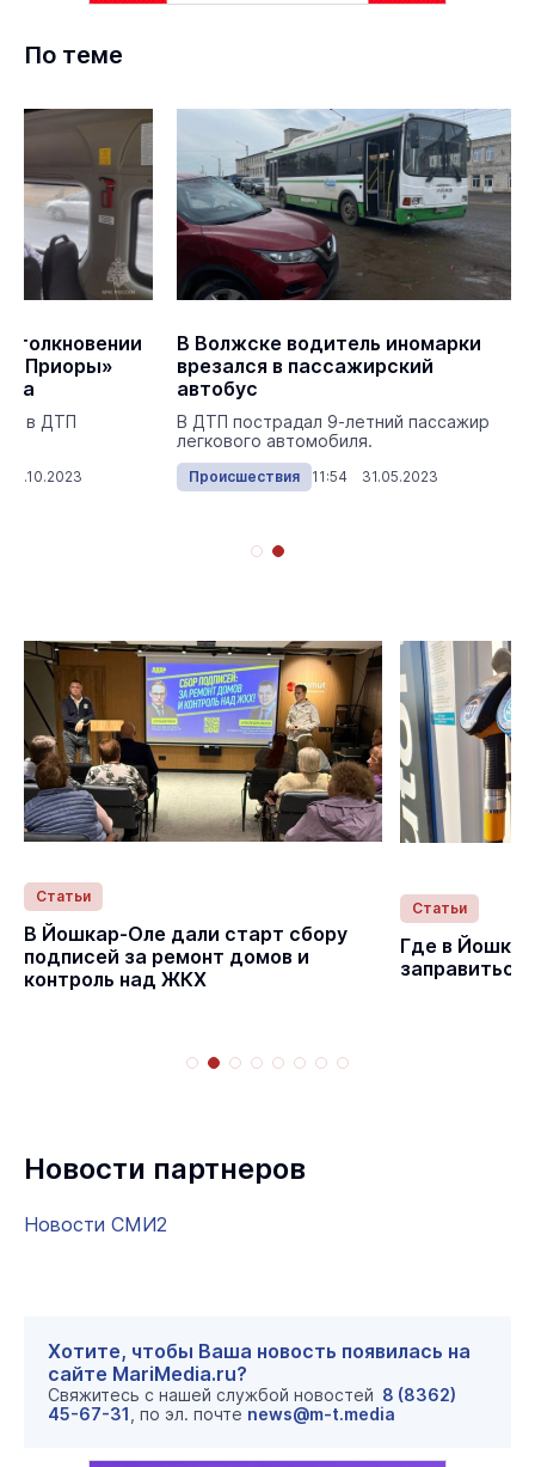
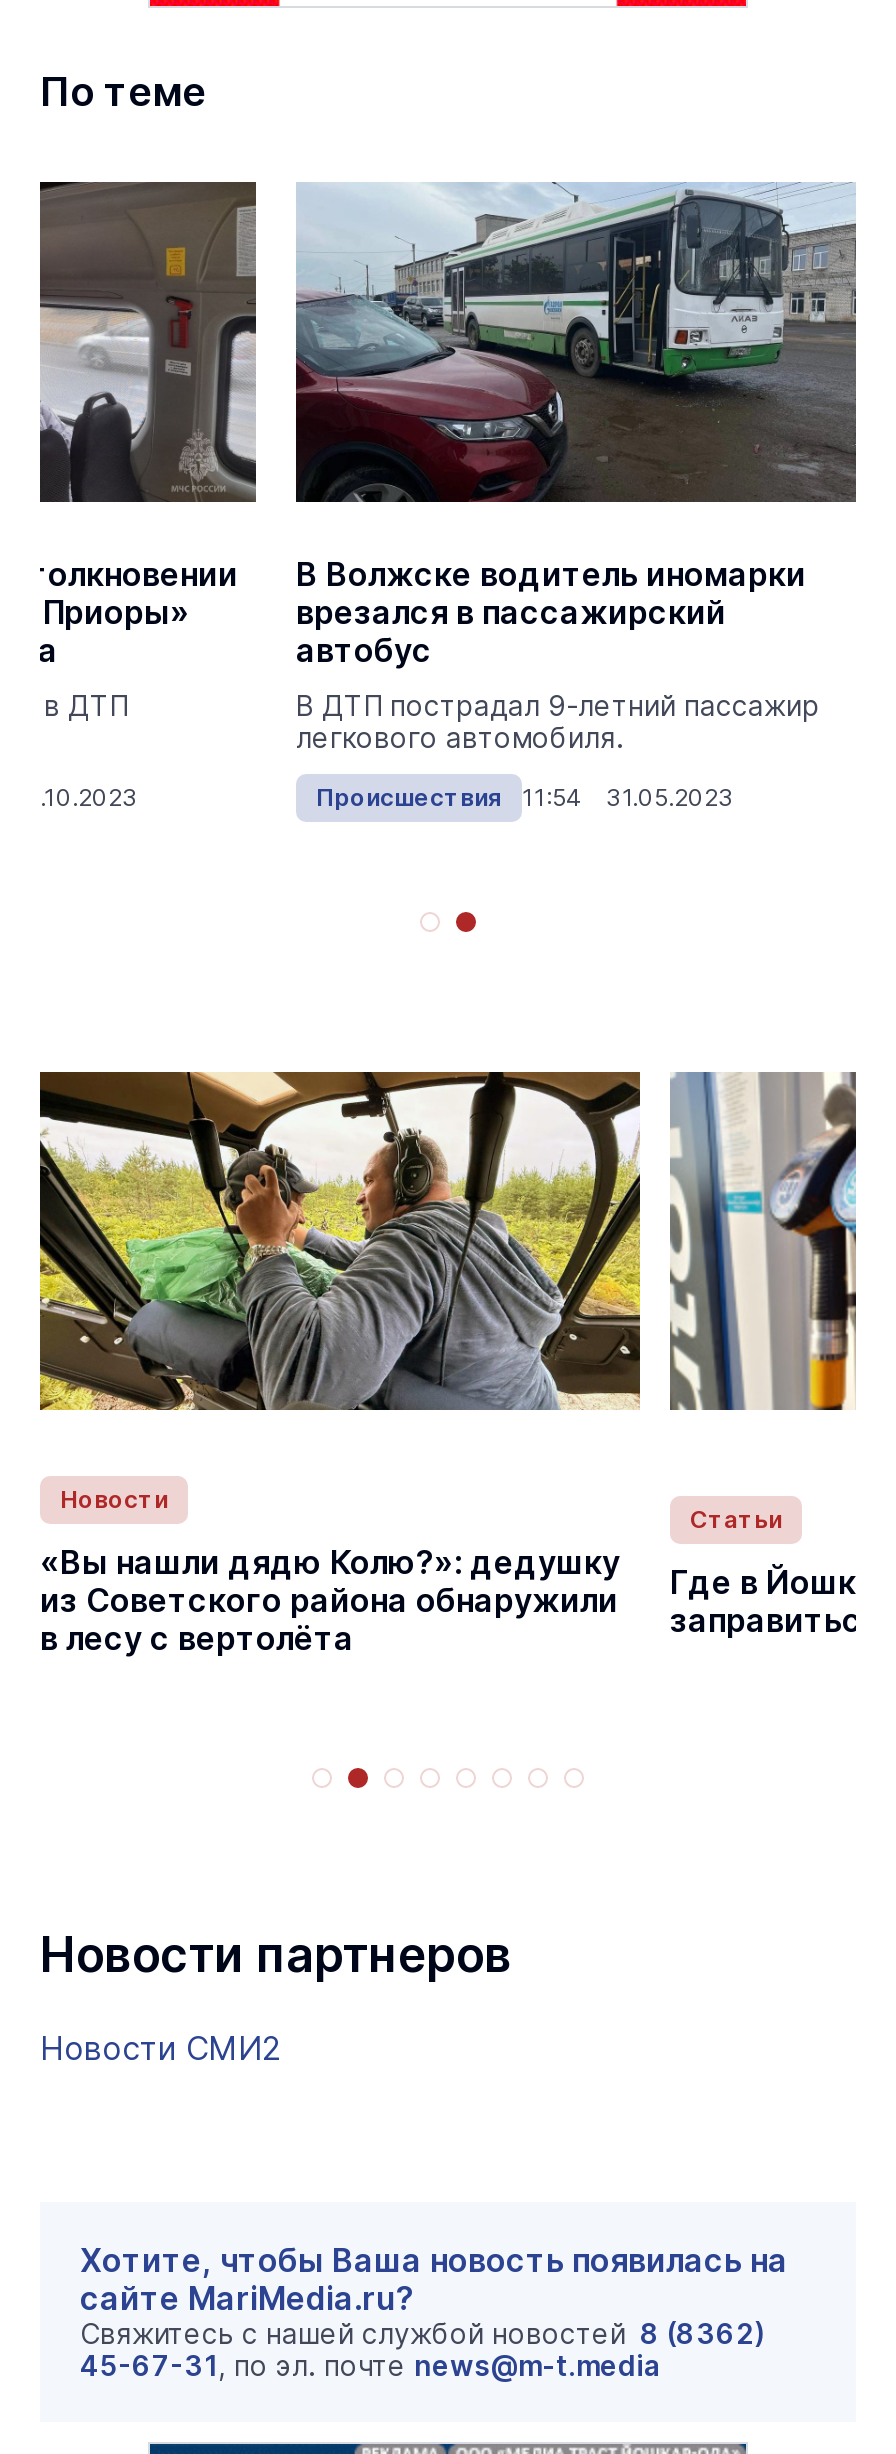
[23,640,383,905] [image] | Статьи -> [38,1070,642,1514] [image] | Новости
[24,922,348,991] В Йошкар-Оле дали старт сбору | подписей за ремонт домов и | контроль над ЖКХ -> [40,1542,620,1658] «Вы нашли дядю Колю?»: дедушку | из Советского района обнаружили | в лесу с вертолёта

